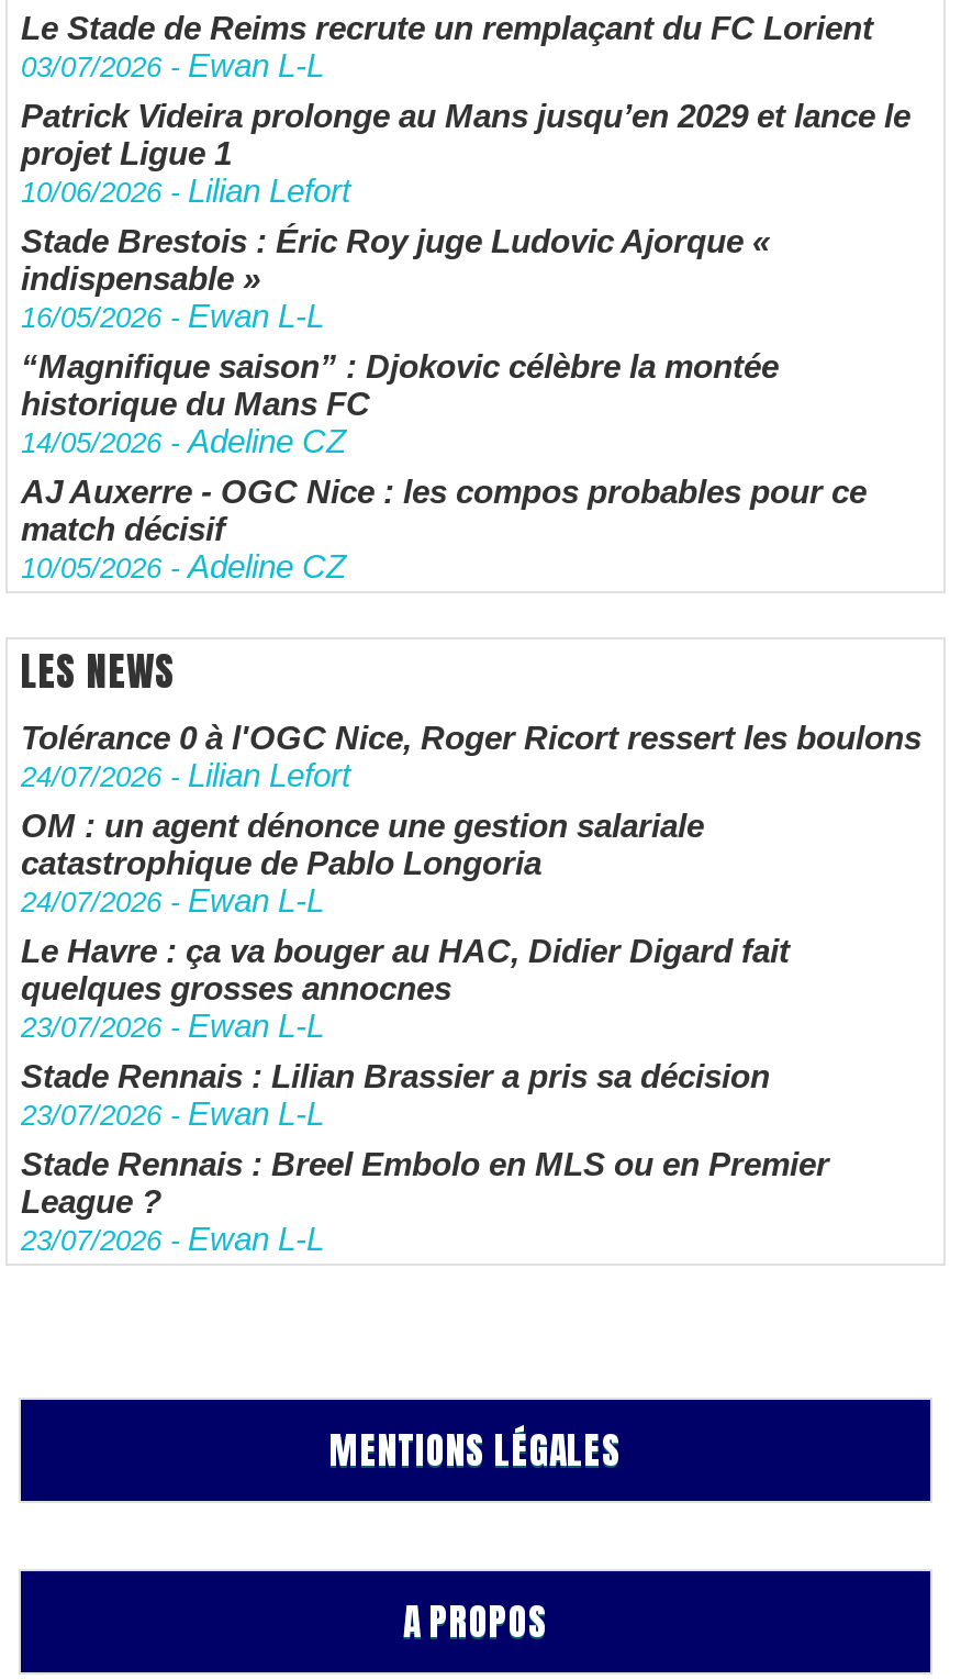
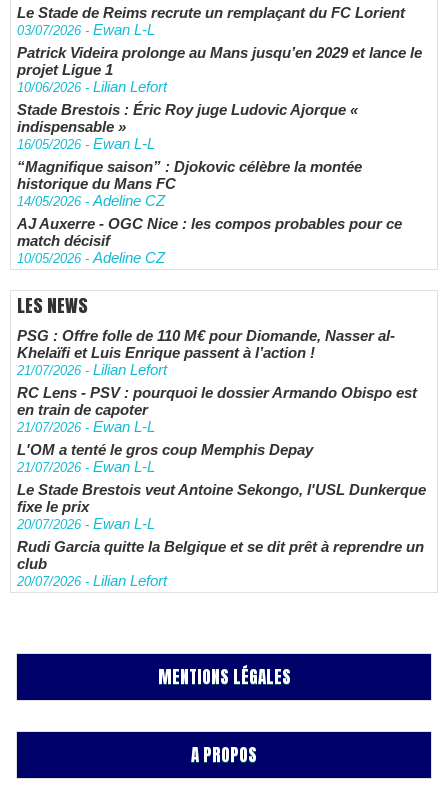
[21,719,921,1257] Tolérance 0 à l'OGC Nice, Roger Ricort ressert les boulons | 24/07/2026 - Lilian Lefort | OM : un agent dénonce une gestion salariale | catastrophique de Pablo Longoria | 24/07/2026 - Ewan L-L | Le Havre : ça va bouger au HAC, Didier Digard fait | quelques grosses annocnes | 23/07/2026 -Ewan L-L | Stade Rennais : Lilian Brassier a pris sa décision | 23/07/2026 - Ewan L-L | Stade Rennais : Breel Embolo en MLS ou en Premier | League ? | 23/07/2026 - Ewan L-L -> [17,327,426,589] PSG : Offre folle de 110 M€ pour Diomande, Nasser al- | Khelaïfi et Luis Enrique passent à l’action ! | 21/07/2026 - Lilian Lefort | RC Lens - PSV : pourquoi le dossier Armando Obispo est | en train de capoter | 21/07/2026 - Ewan L-L | L'OM a tenté le gros coup Memphis Depay | 21/07/2026 - Ewan L-L | Le Stade Brestois veut Antoine Sekongo, l'USL Dunkerque | fixe le prix | 20/07/2026 - Ewan L-L | Rudi Garcia quitte la Belgique et se dit prêt à reprendre un | club | 20/07/2026 - Lilian Lefort

